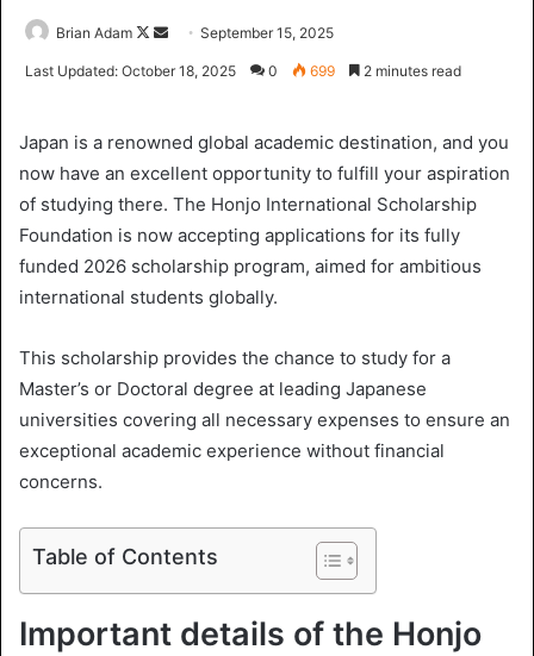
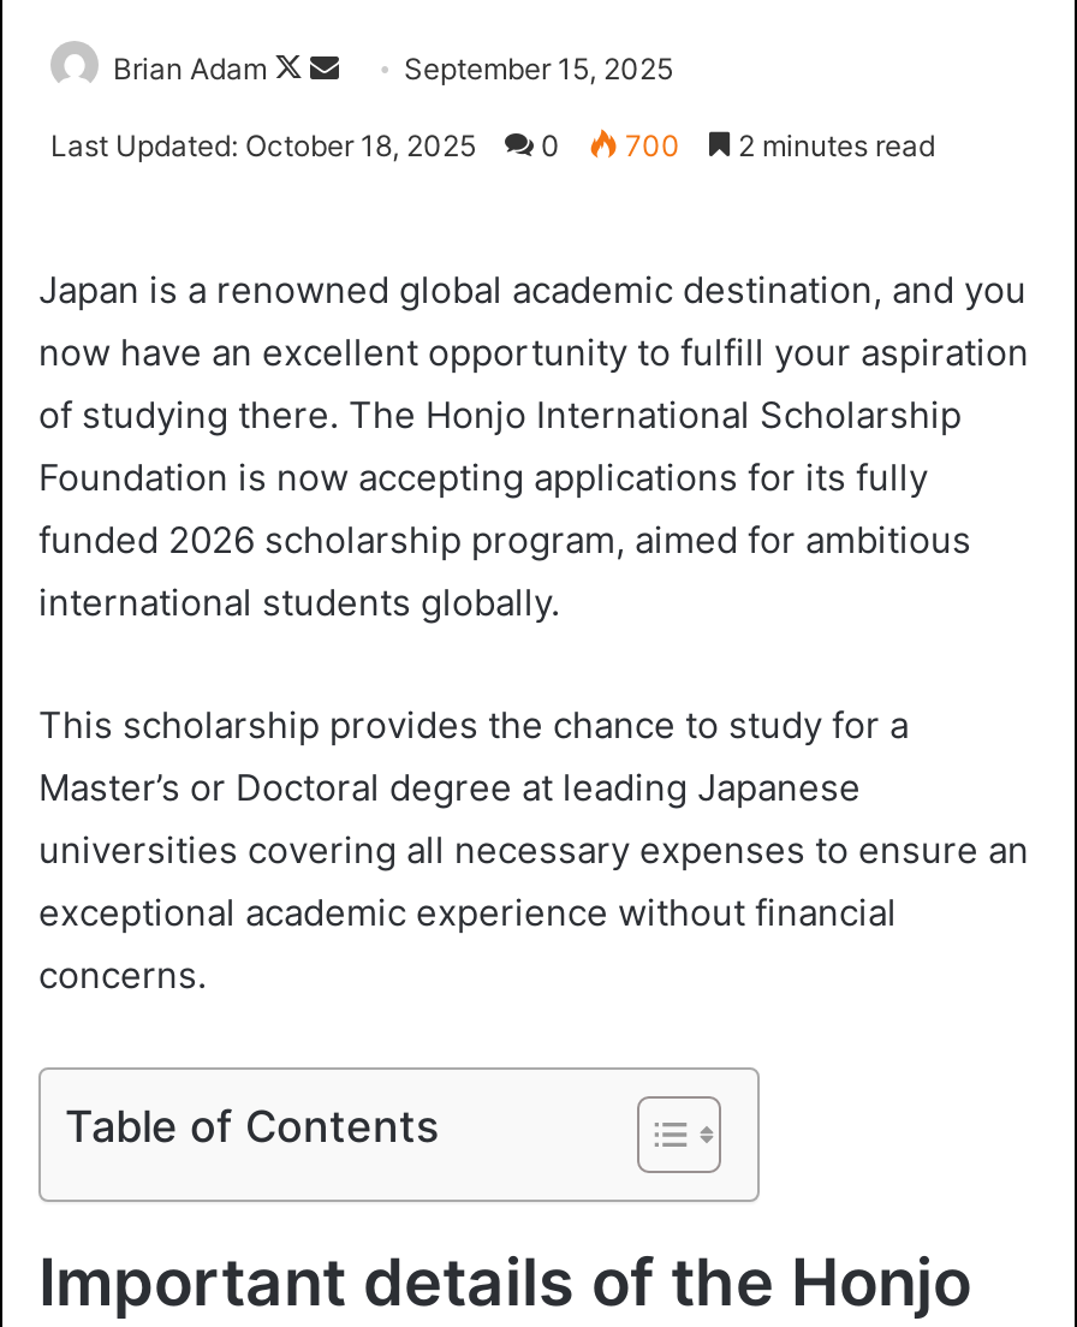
[25,62,461,79] Last Updated: October 18, 2025 0 699 2 minutes read -> [50,127,935,163] Last Updated: October 18, 2025 0 700 2 minutes read

